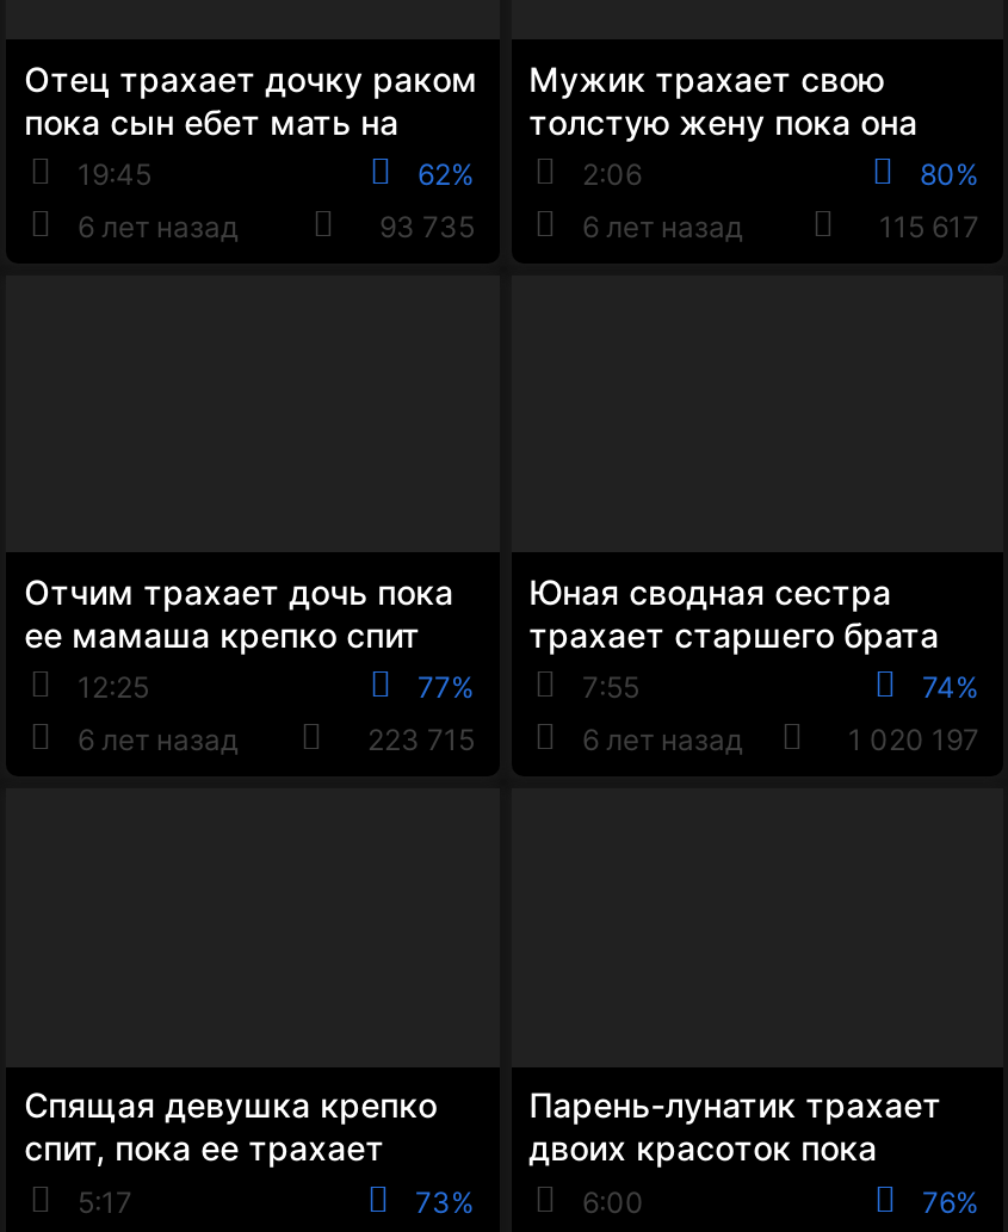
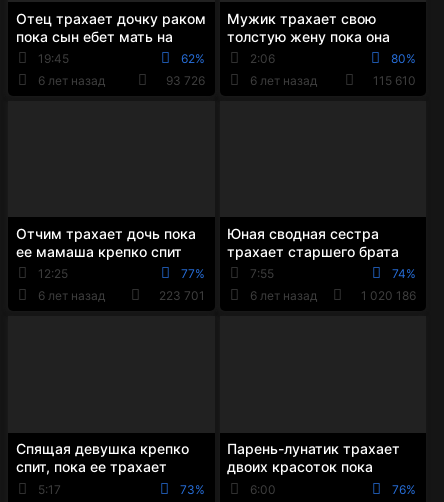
[379,209,475,245] 93 735 -> [165,73,204,88] 93 726
[879,209,979,245] 115 617 -> [373,73,416,88] 115 610
[367,723,475,759] 223 715 -> [158,288,204,303] 223 701
[848,723,979,759] 1 020 197 -> [361,288,416,303] 1 020 186

